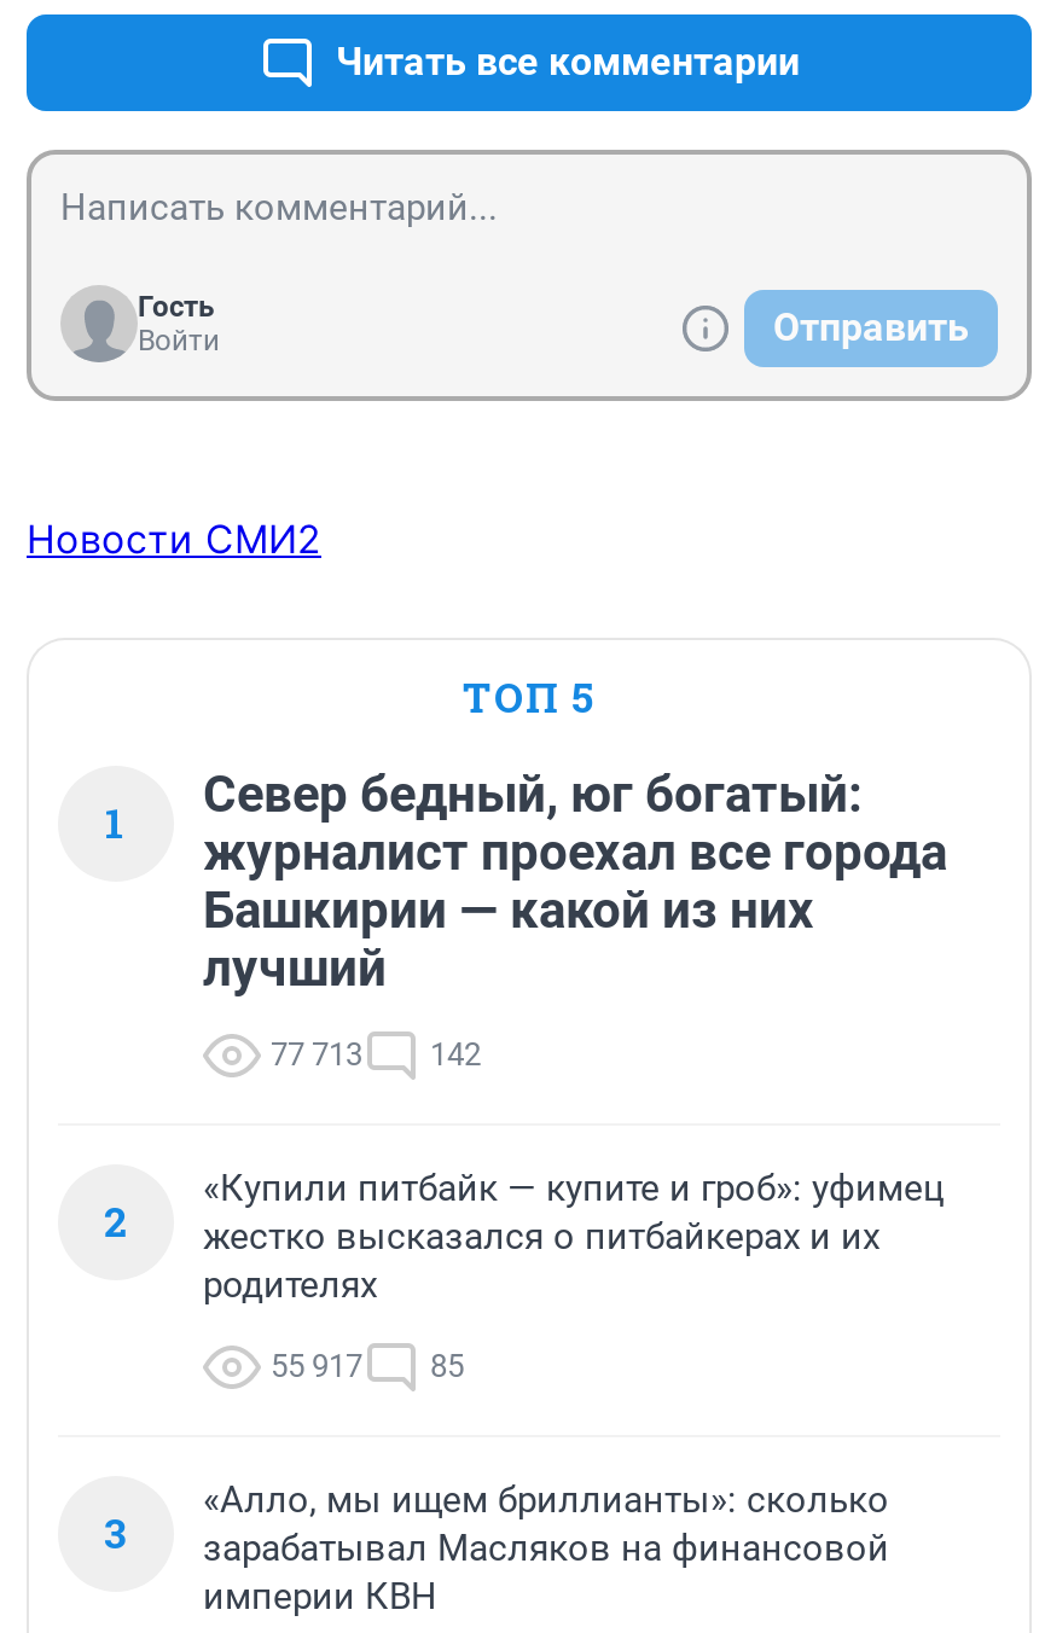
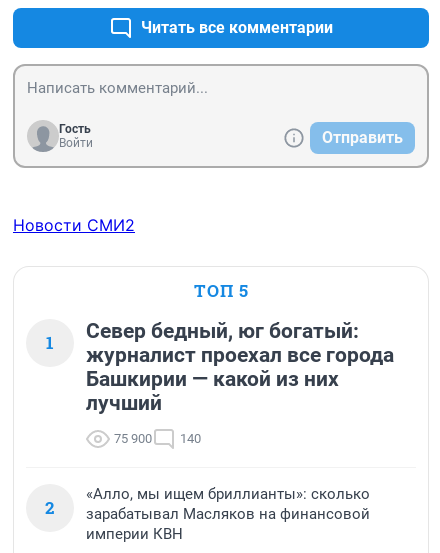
[271,1037,362,1073] 77 713 -> [114,431,152,446] 75 900
[430,1037,481,1073] 142 -> [180,431,201,446] 140
[104,1167,945,1561] «Купили питбайк — купите и гроб»: уфимец | жестко высказался о питбайкерах и их | родителях | 55 917 | 85 | 3 -> none

